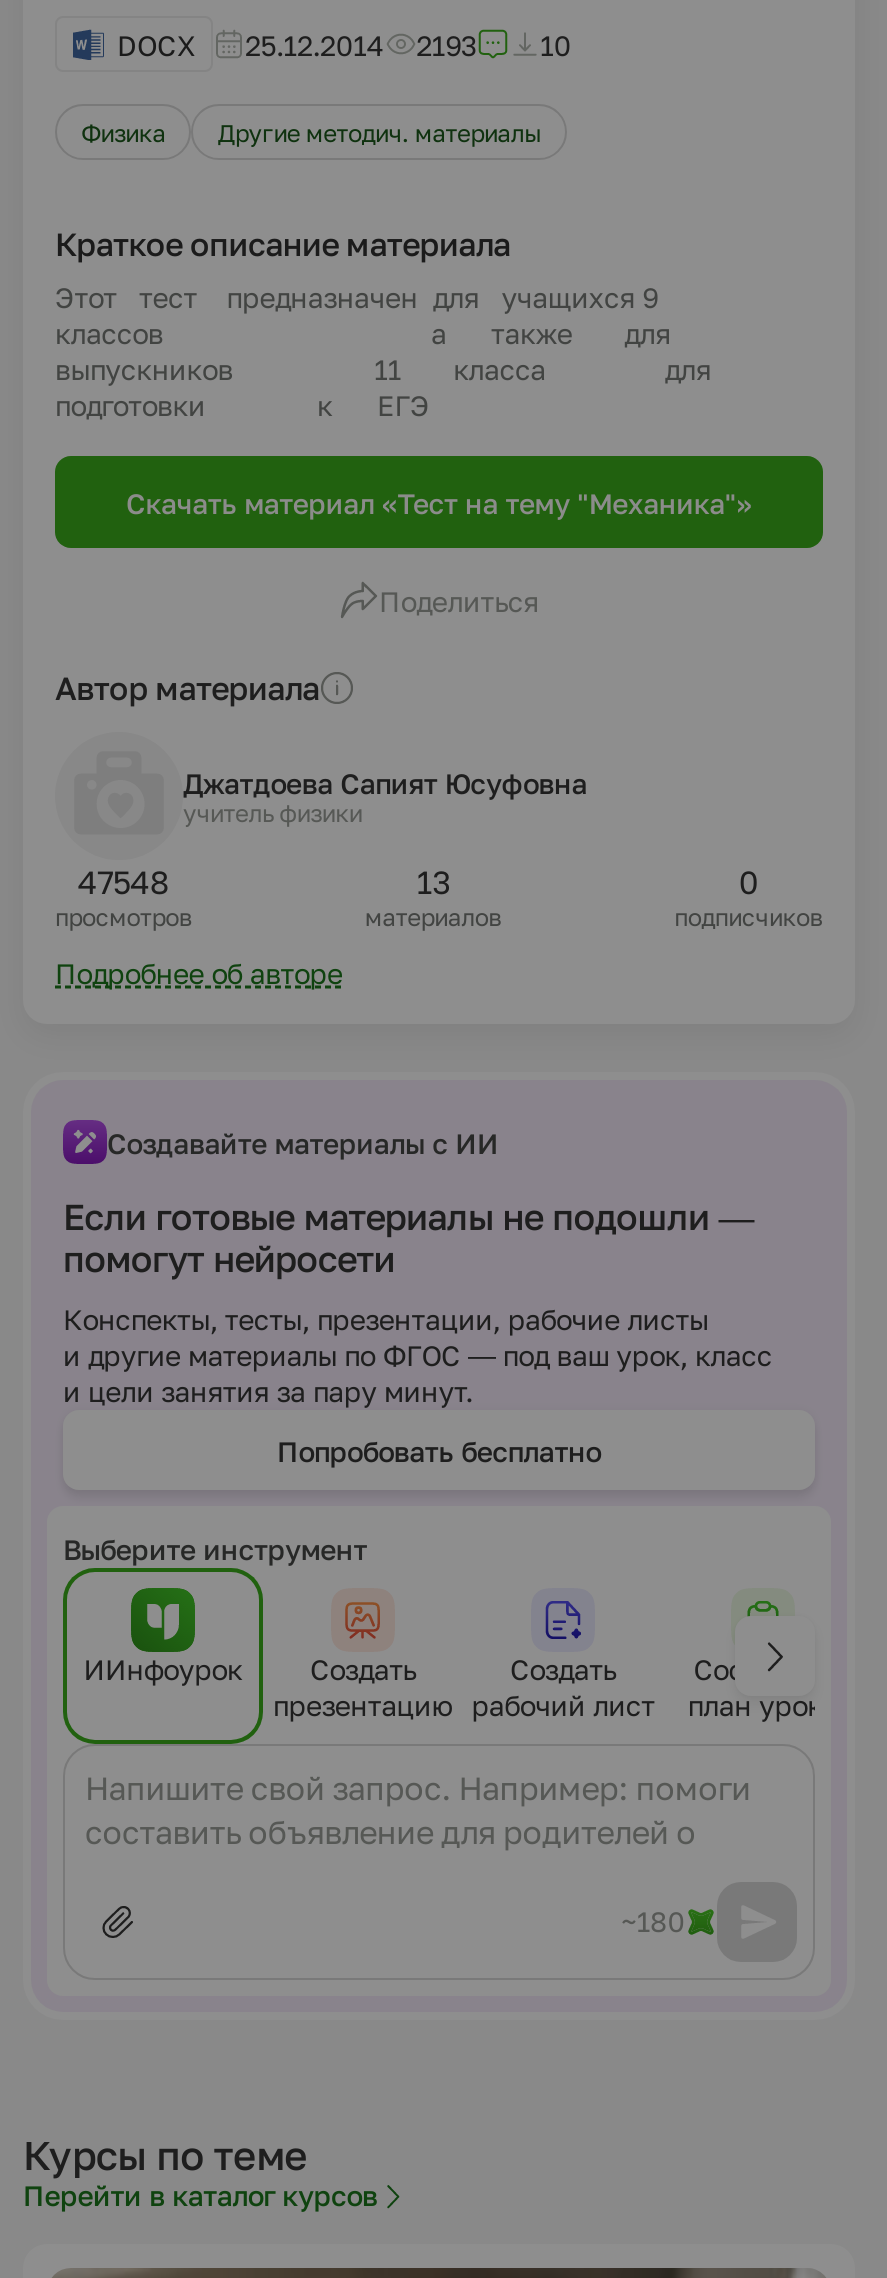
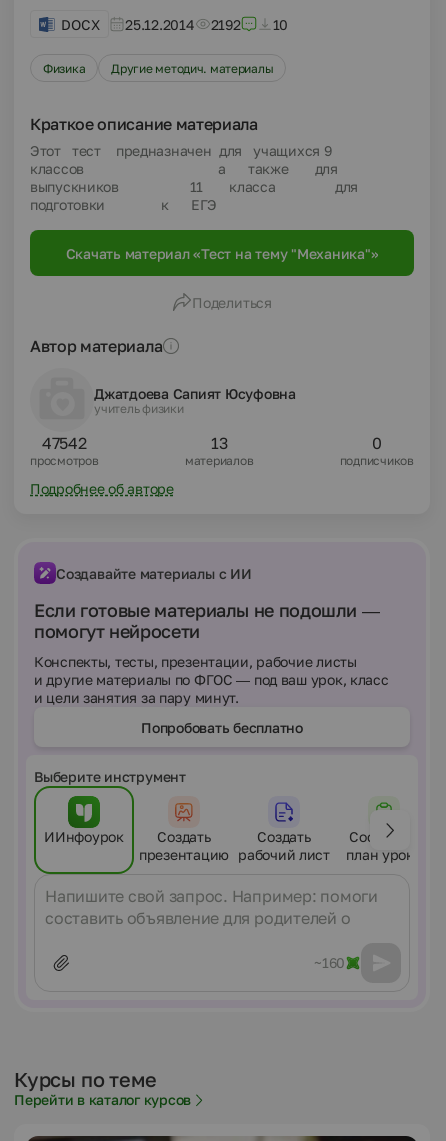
[117,27,571,61] DOCX 25.12.2014 2193 10 -> [61,15,288,32] DOCX 25.12.2014 2192 10
[78,862,169,902] 47548 -> [42,433,87,453] 47542
[621,1904,685,1938] ~180 -> [314,954,345,971] ~160

